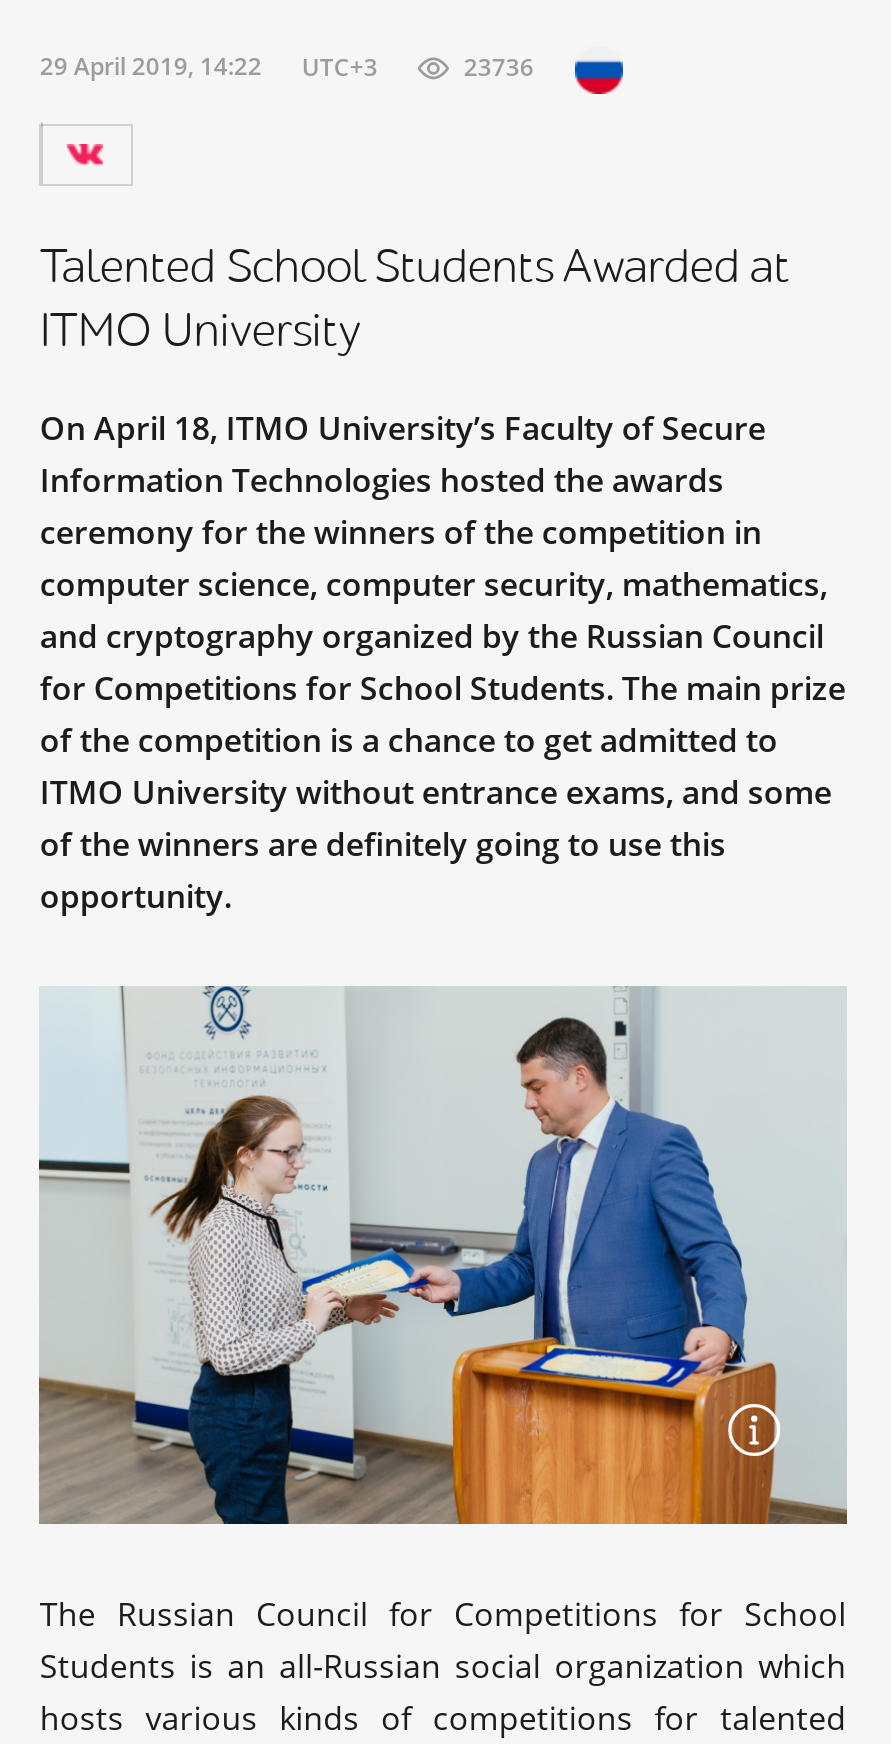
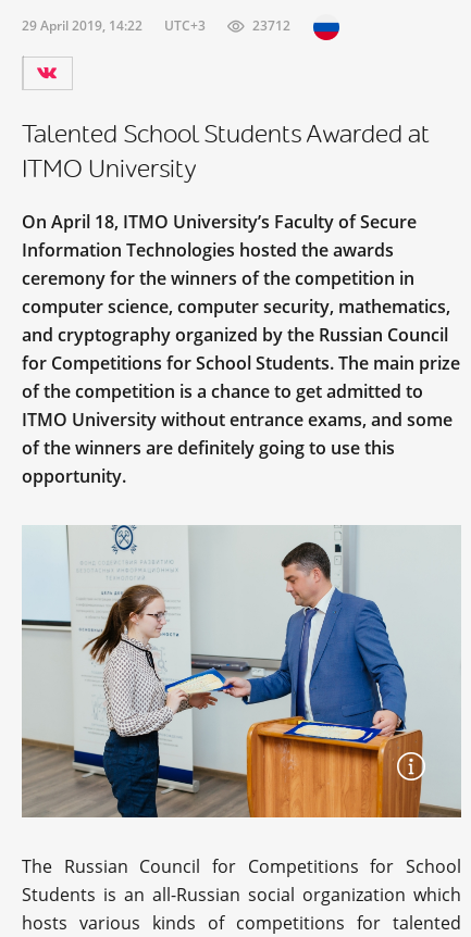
[464,49,534,83] 23736 -> [253,16,291,34] 23712

